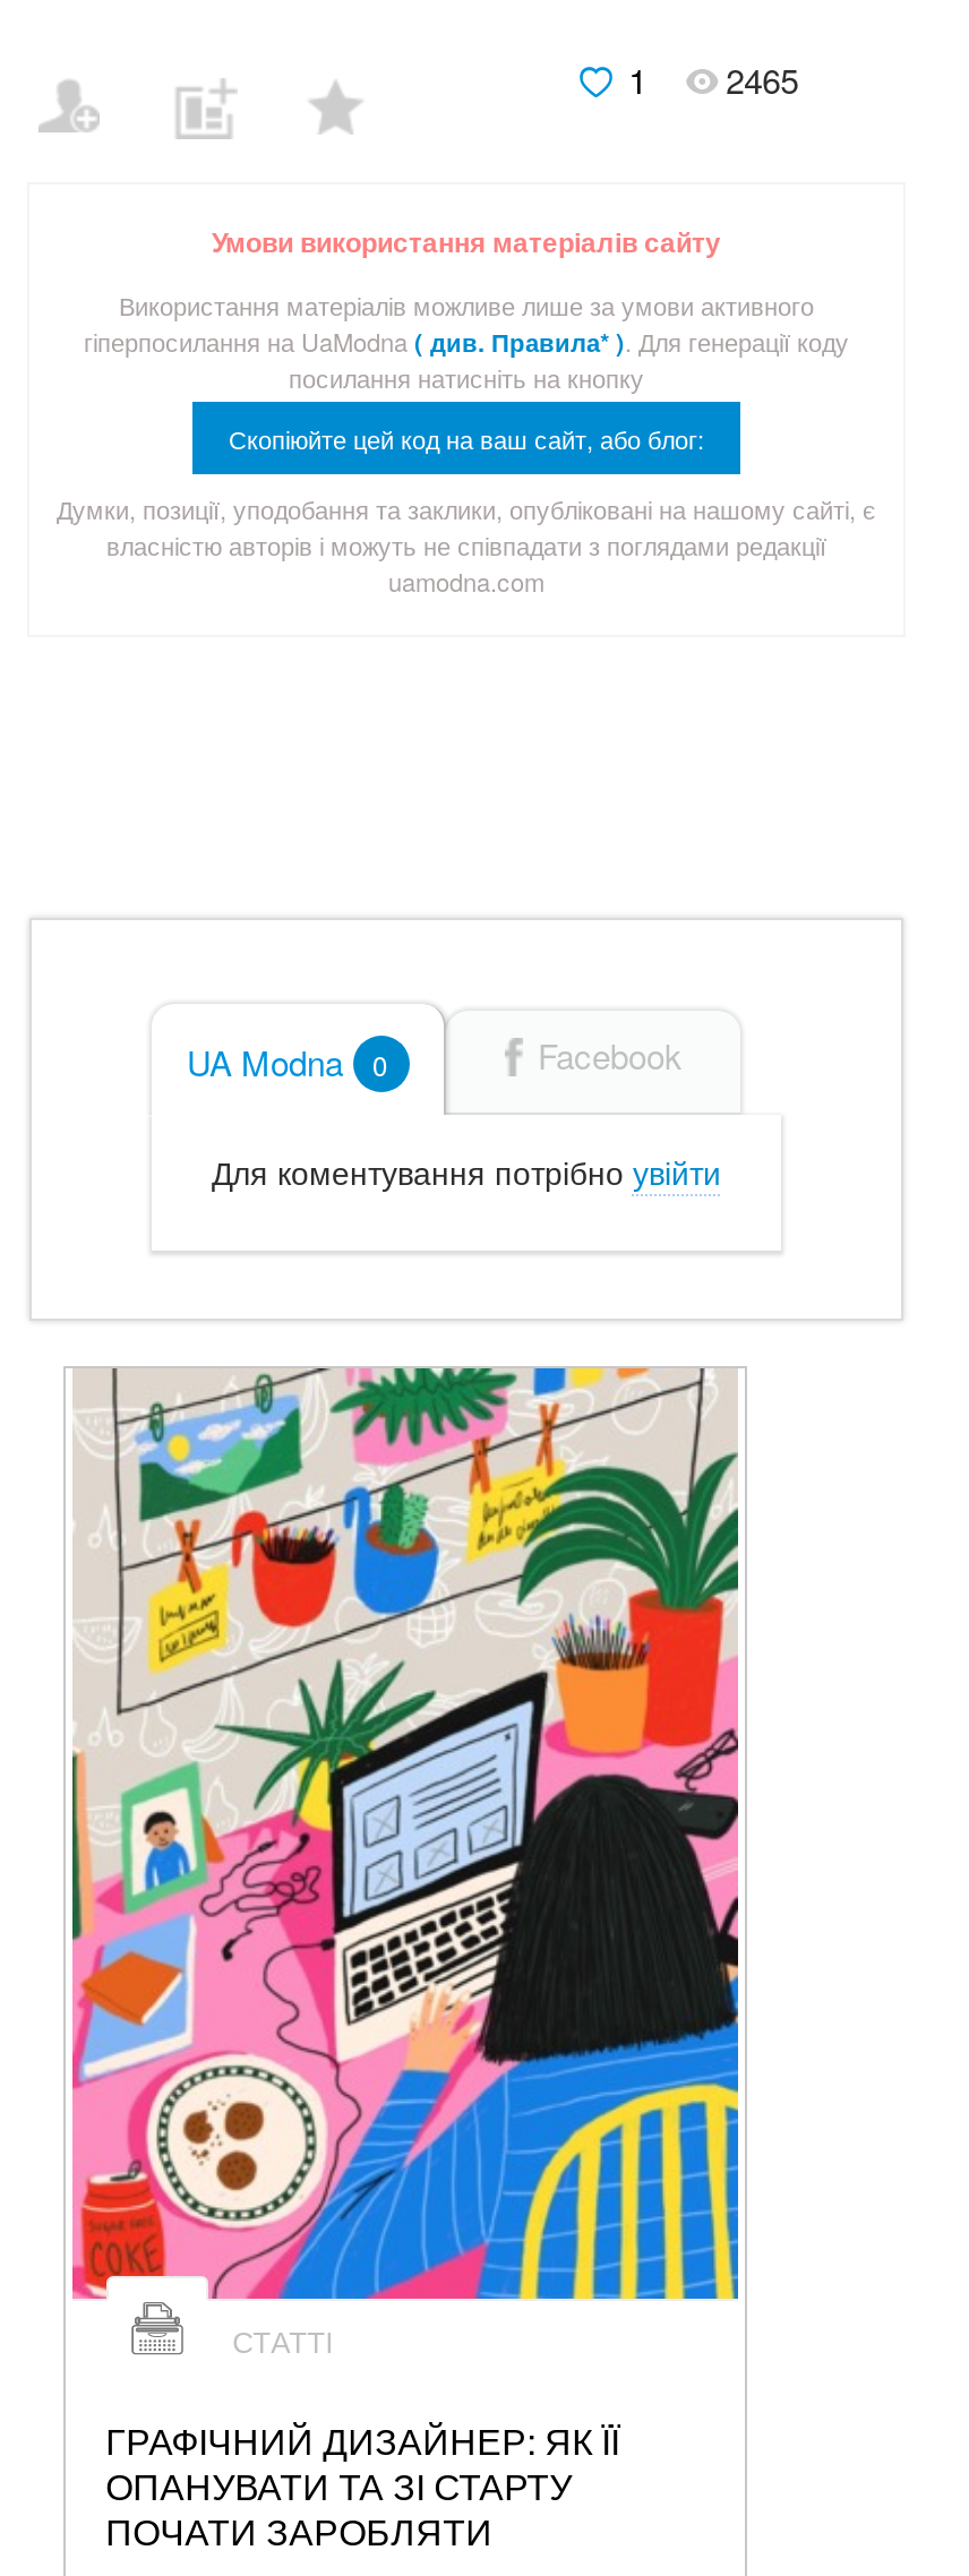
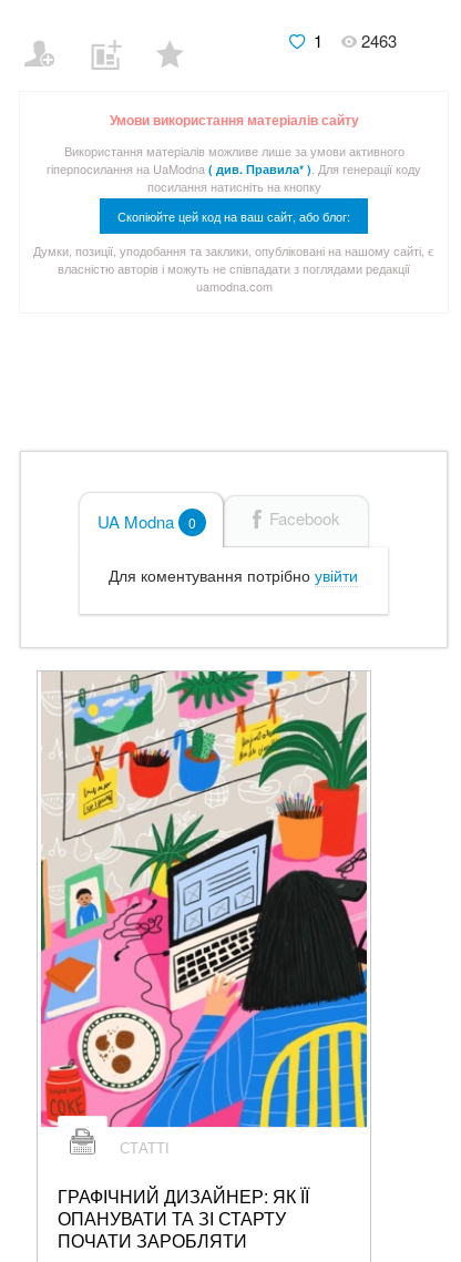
[629,55,799,103] 1 2465 -> [313,29,396,52] 1 2463

